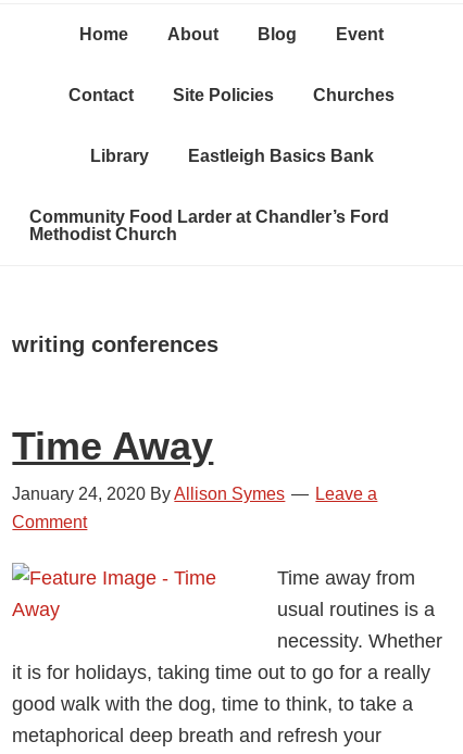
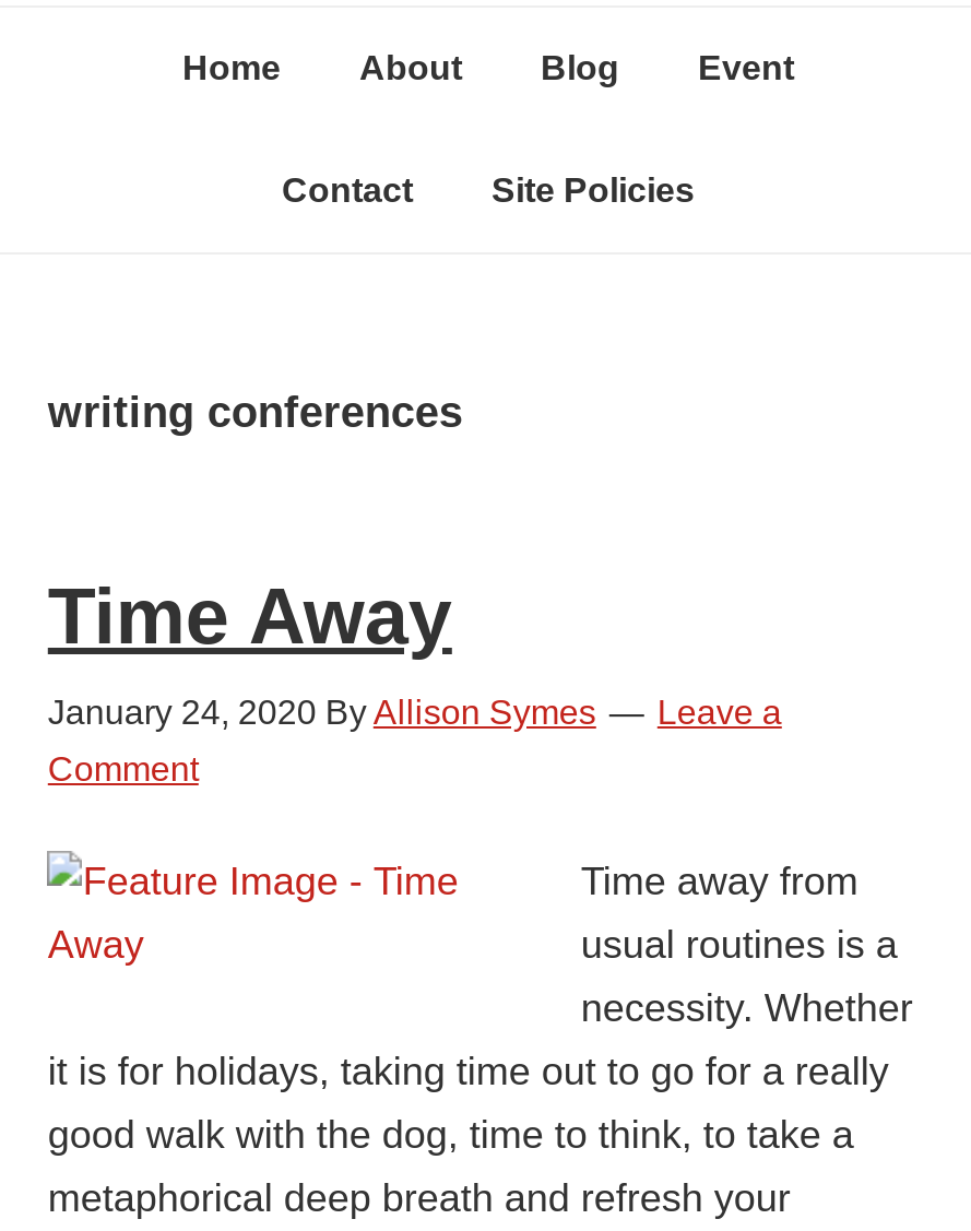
[30,86,395,243] Churches | Library | Eastleigh Basics Bank | Community Food Larder at Chandler’s Ford | Methodist Church -> none

